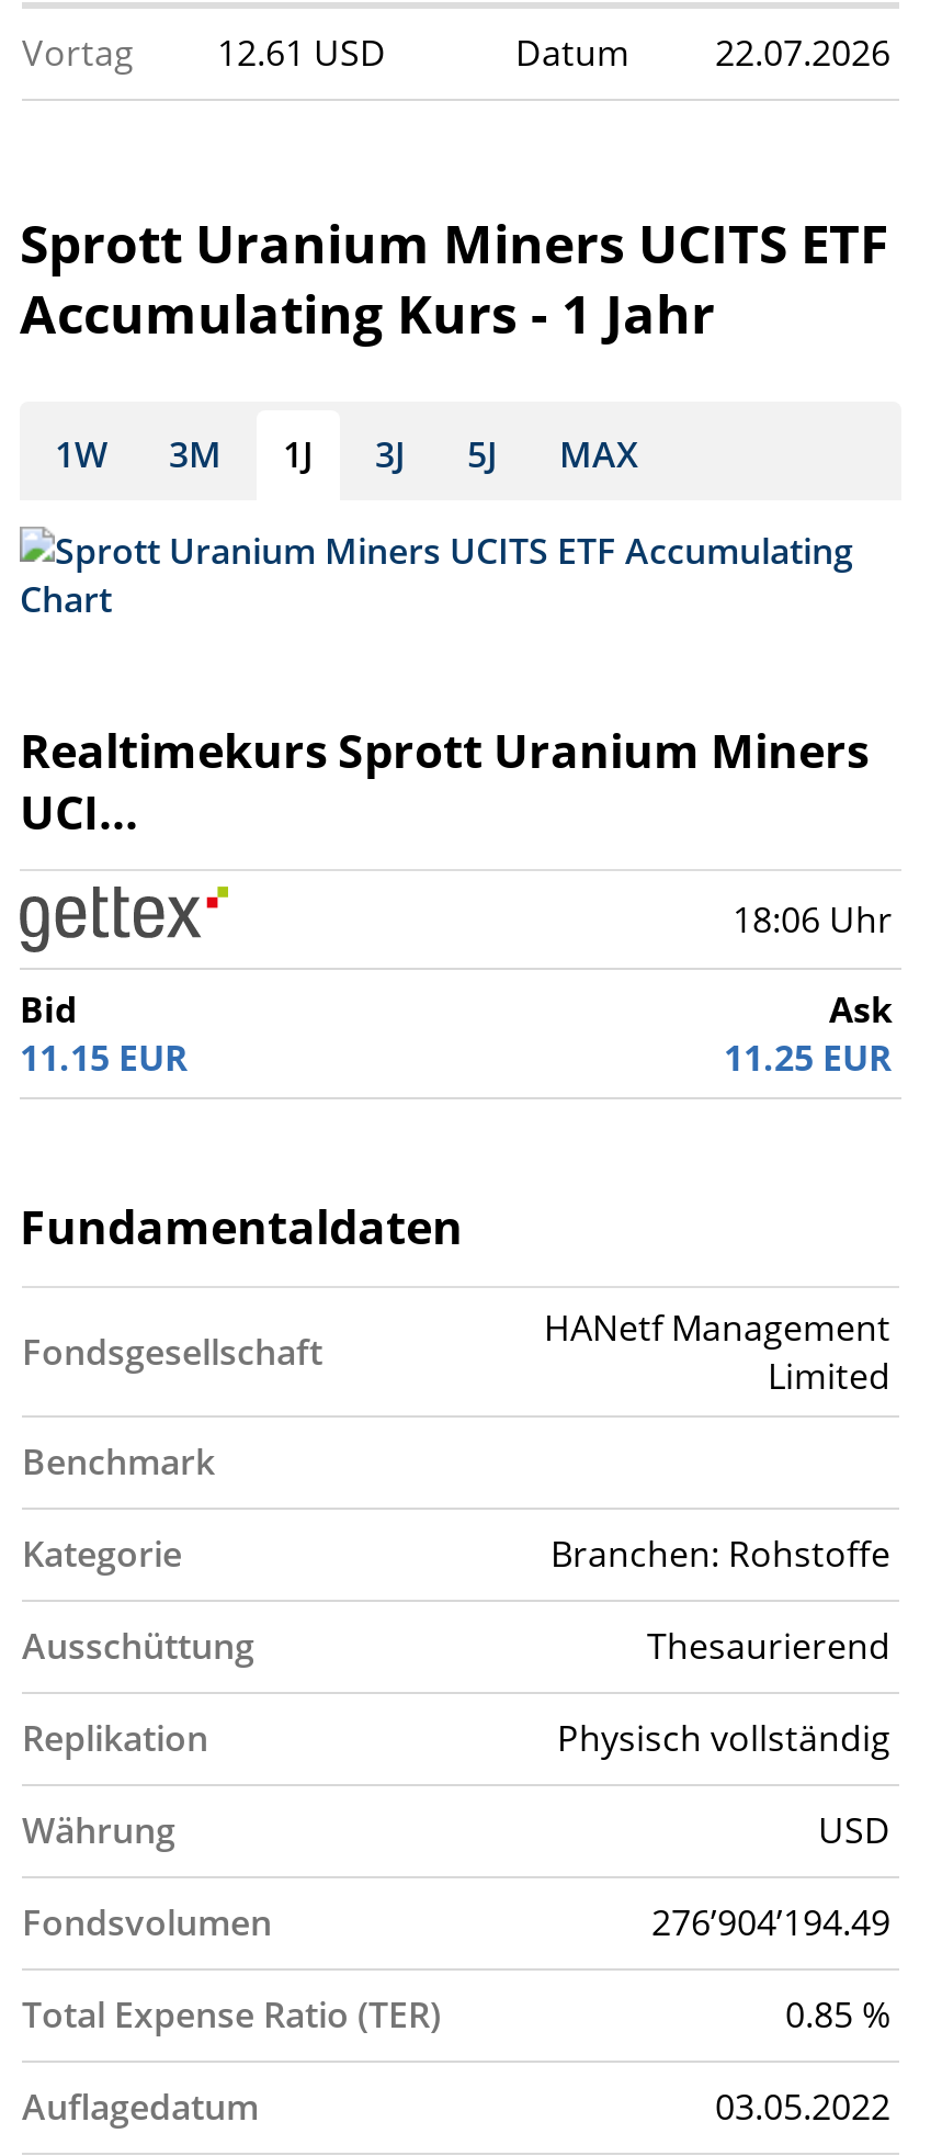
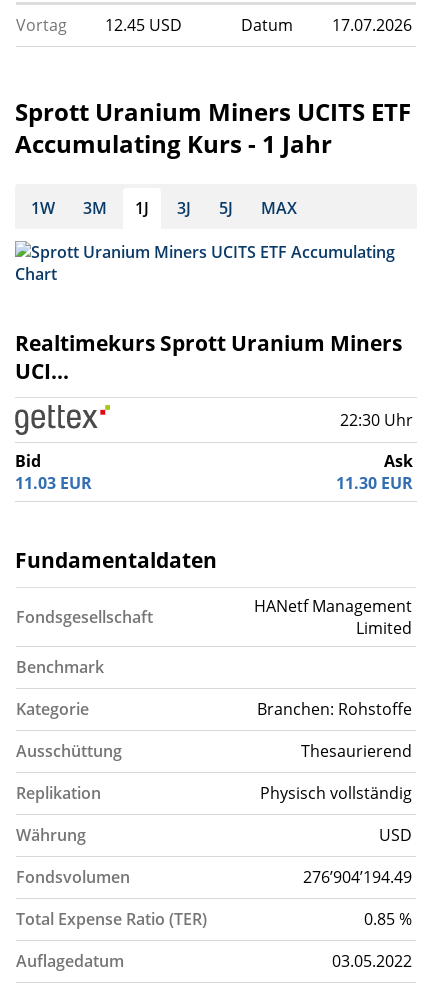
[22,28,386,76] Vortag 12.61 USD -> [16,14,182,36] Vortag 12.45 USD
[515,28,890,76] Datum 22.07.2026 -> [241,14,412,36] Datum 17.07.2026
[733,895,893,943] 18:06 Uhr -> [340,409,413,431] 22:30 Uhr
[20,1033,189,1081] 11.15 EUR -> [15,472,92,494] 11.03 EUR
[724,1033,893,1081] 11.25 EUR -> [336,472,413,494] 11.30 EUR

